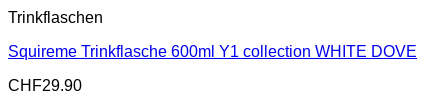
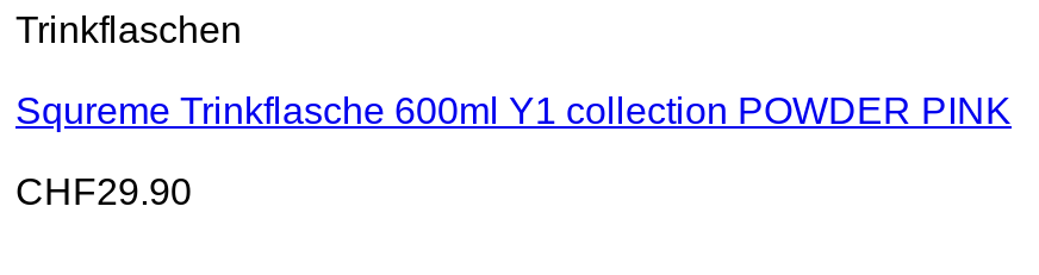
[8,43,417,60] Squireme Trinkflasche 600ml Y1 collection WHITE DOVE -> [15,91,1012,132] Squreme Trinkflasche 600ml Y1 collection POWDER PINK

